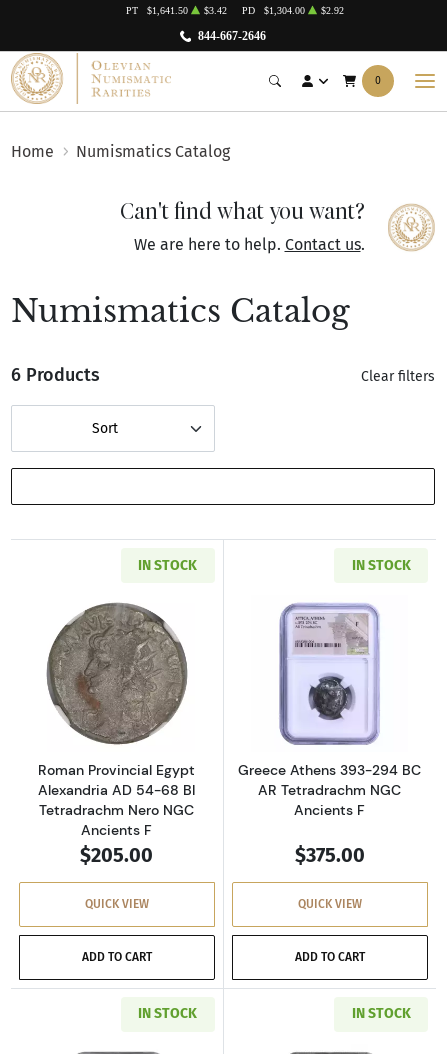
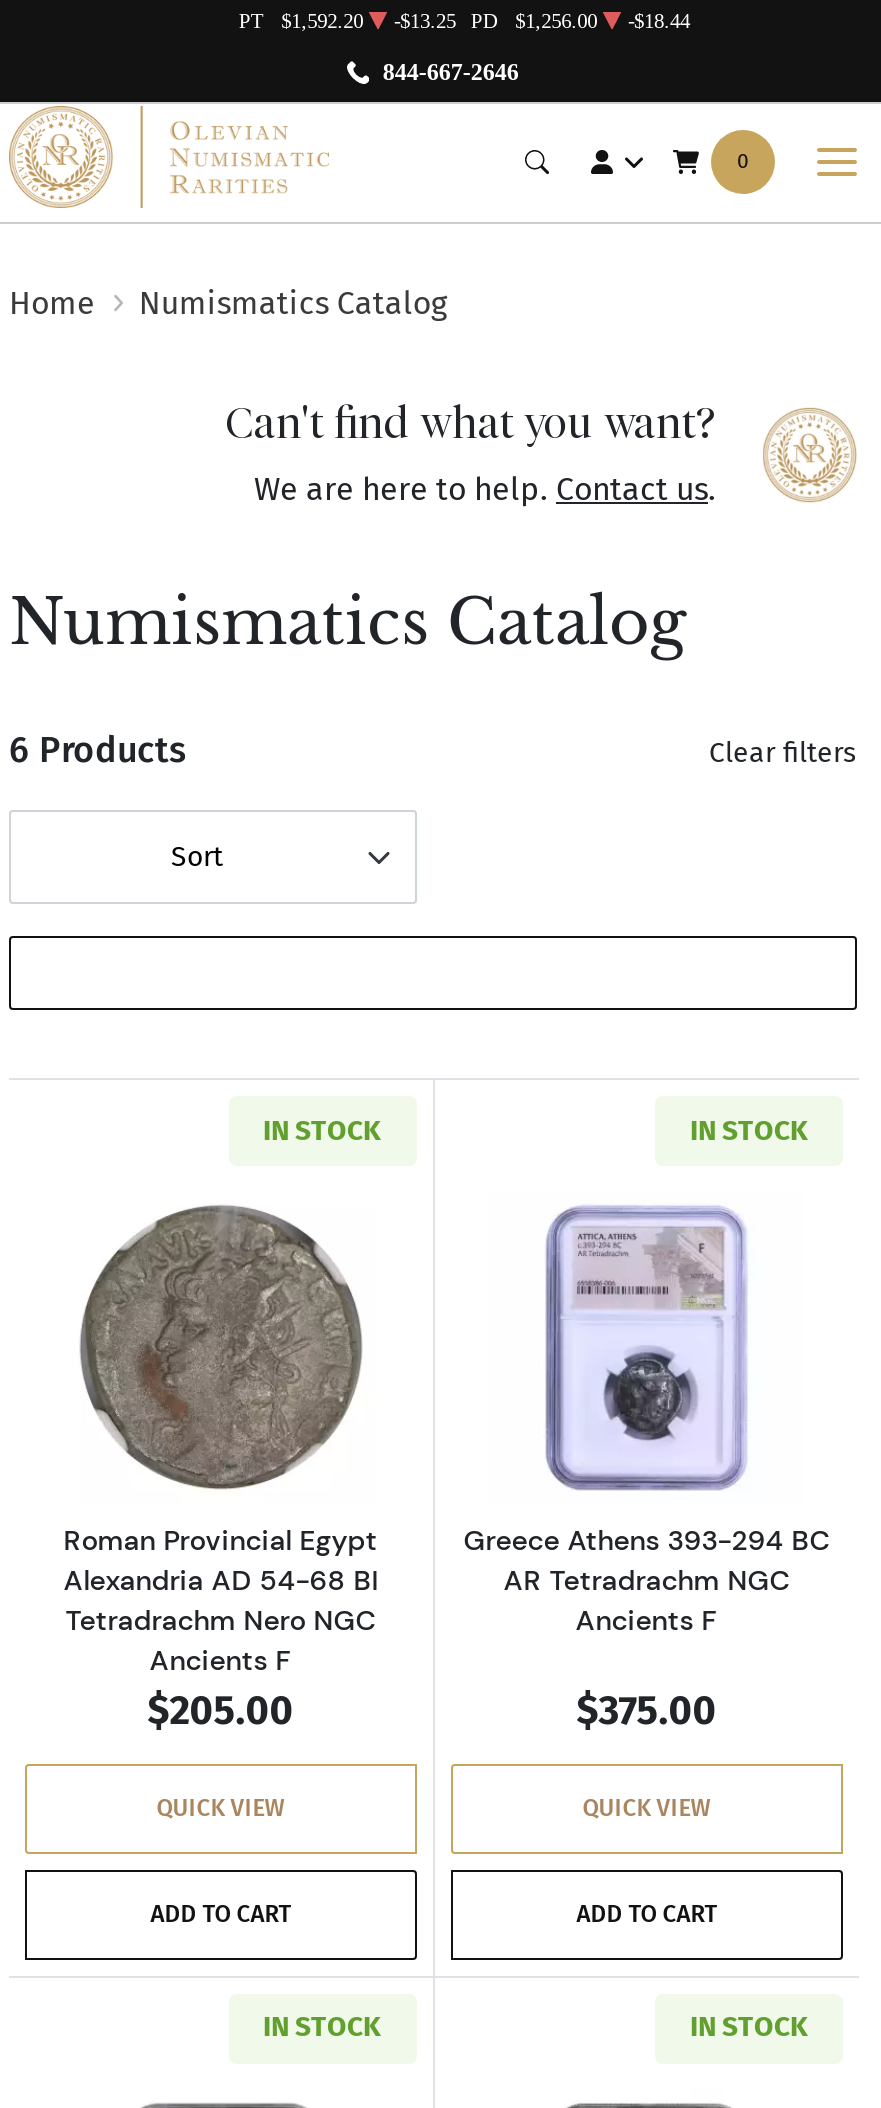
[147,5,188,16] $1,641.50 -> [281,10,363,32] $1,592.20
[203,5,226,16] $3.42 -> [394,10,456,32] -$13.25
[264,5,305,16] $1,304.00 -> [515,10,597,32] $1,256.00
[320,5,343,16] $2.92 -> [628,10,690,32] -$18.44

